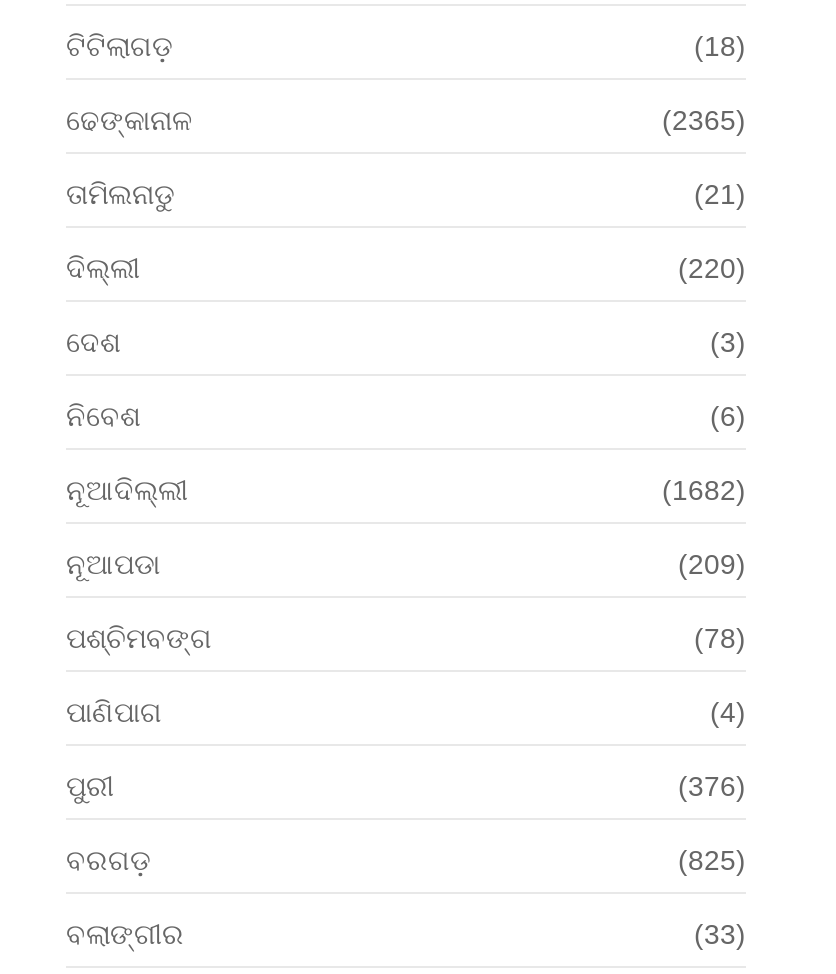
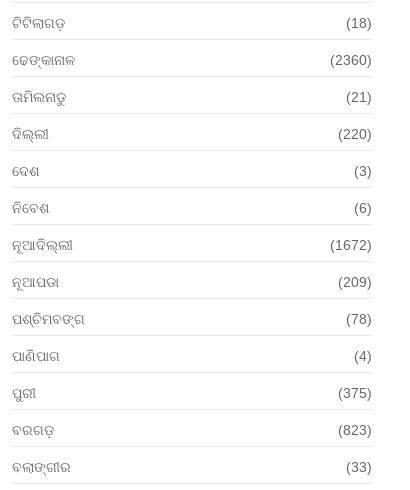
[654,104,746,136] (2365) -> [326,52,372,68] (2360)
[654,474,746,506] (1682) -> [326,237,372,253] (1672)
[670,770,746,802] (376) -> [334,385,372,401] (375)
[670,844,746,876] (825) -> [334,422,372,438] (823)

